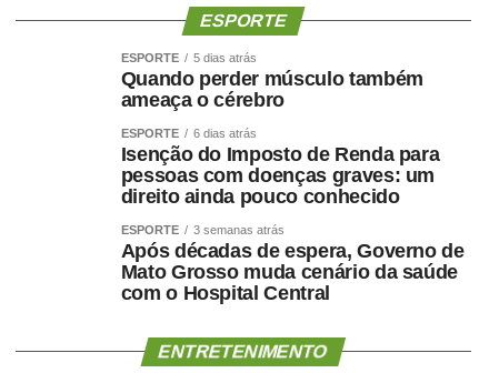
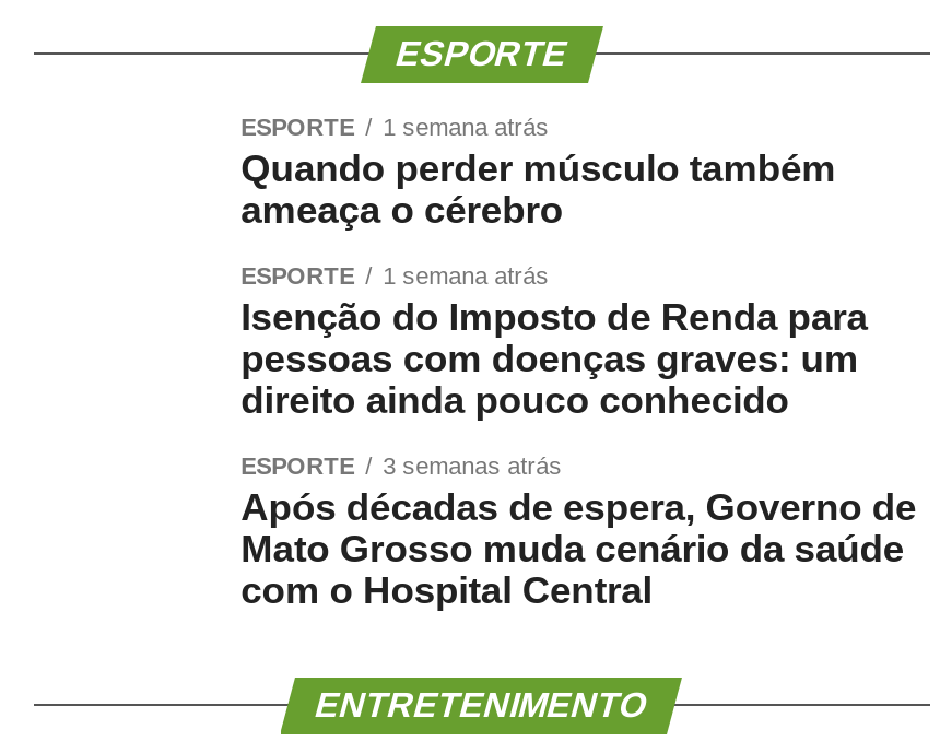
[121,51,256,64] ESPORTE 5 dias atrás -> [241,113,549,139] ESPORTE 1 semana atrás
[121,126,256,140] ESPORTE 6 dias atrás -> [241,262,549,288] ESPORTE 1 semana atrás

